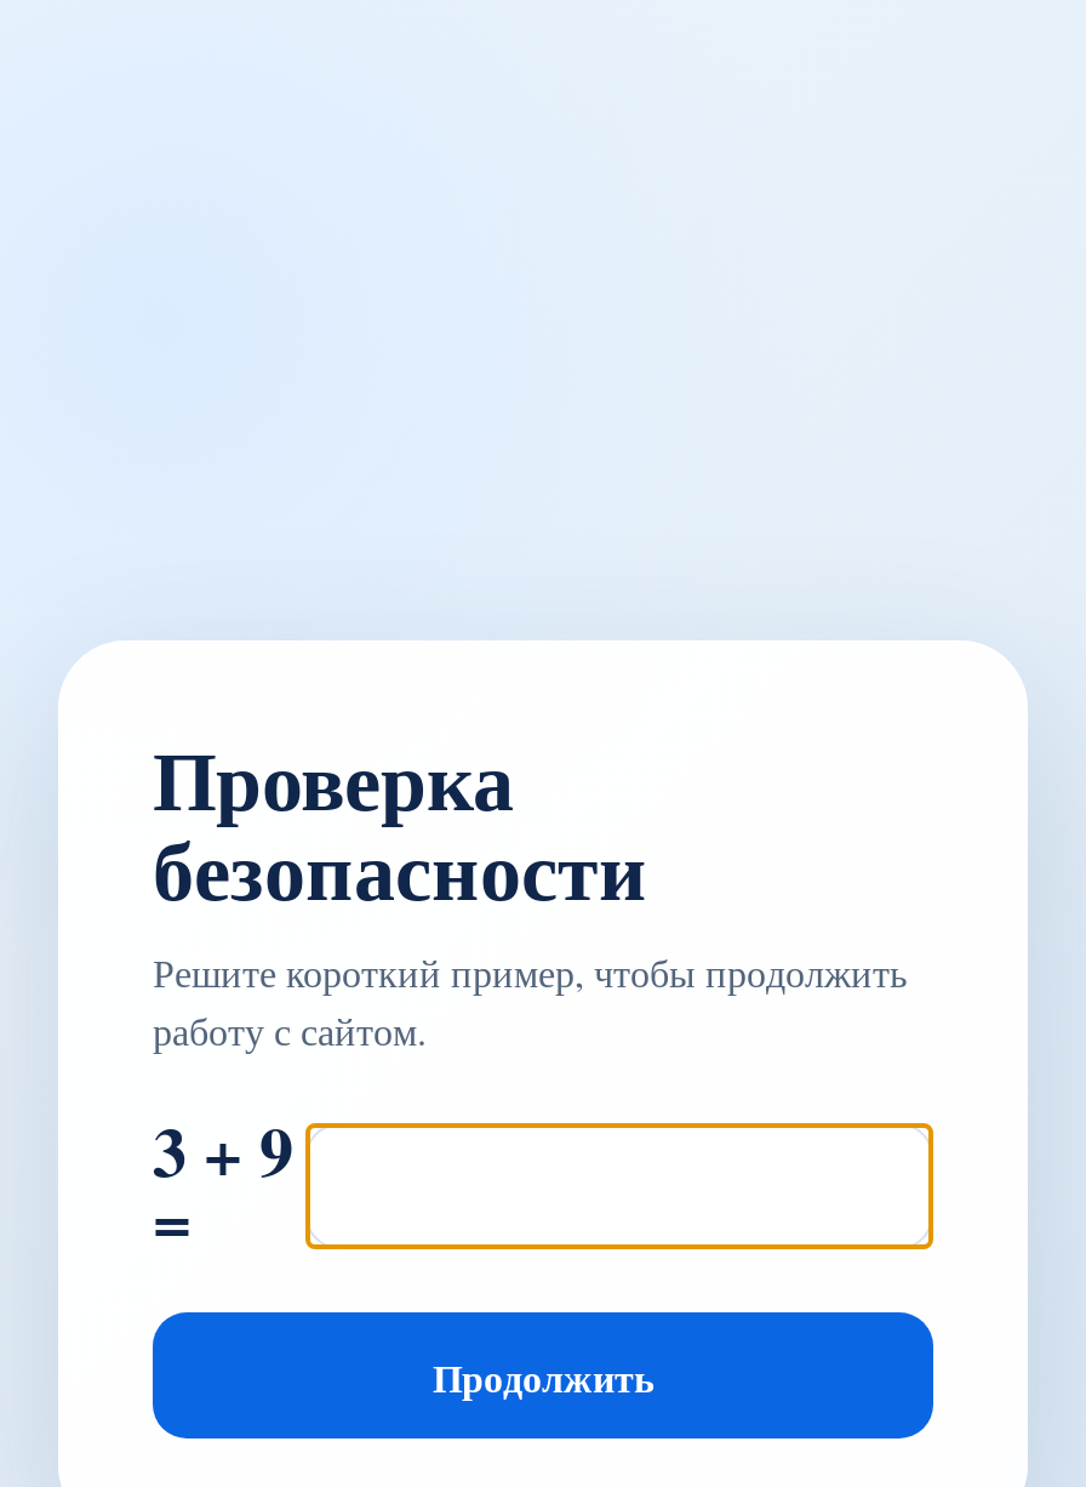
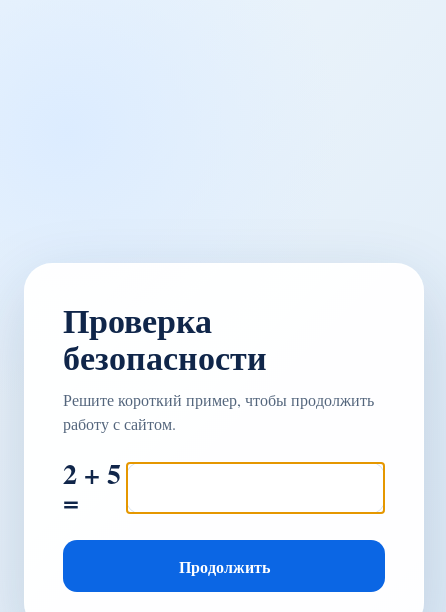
[153,1101,293,1201] 3 + 9 -> [63,453,121,494] 2 + 5

